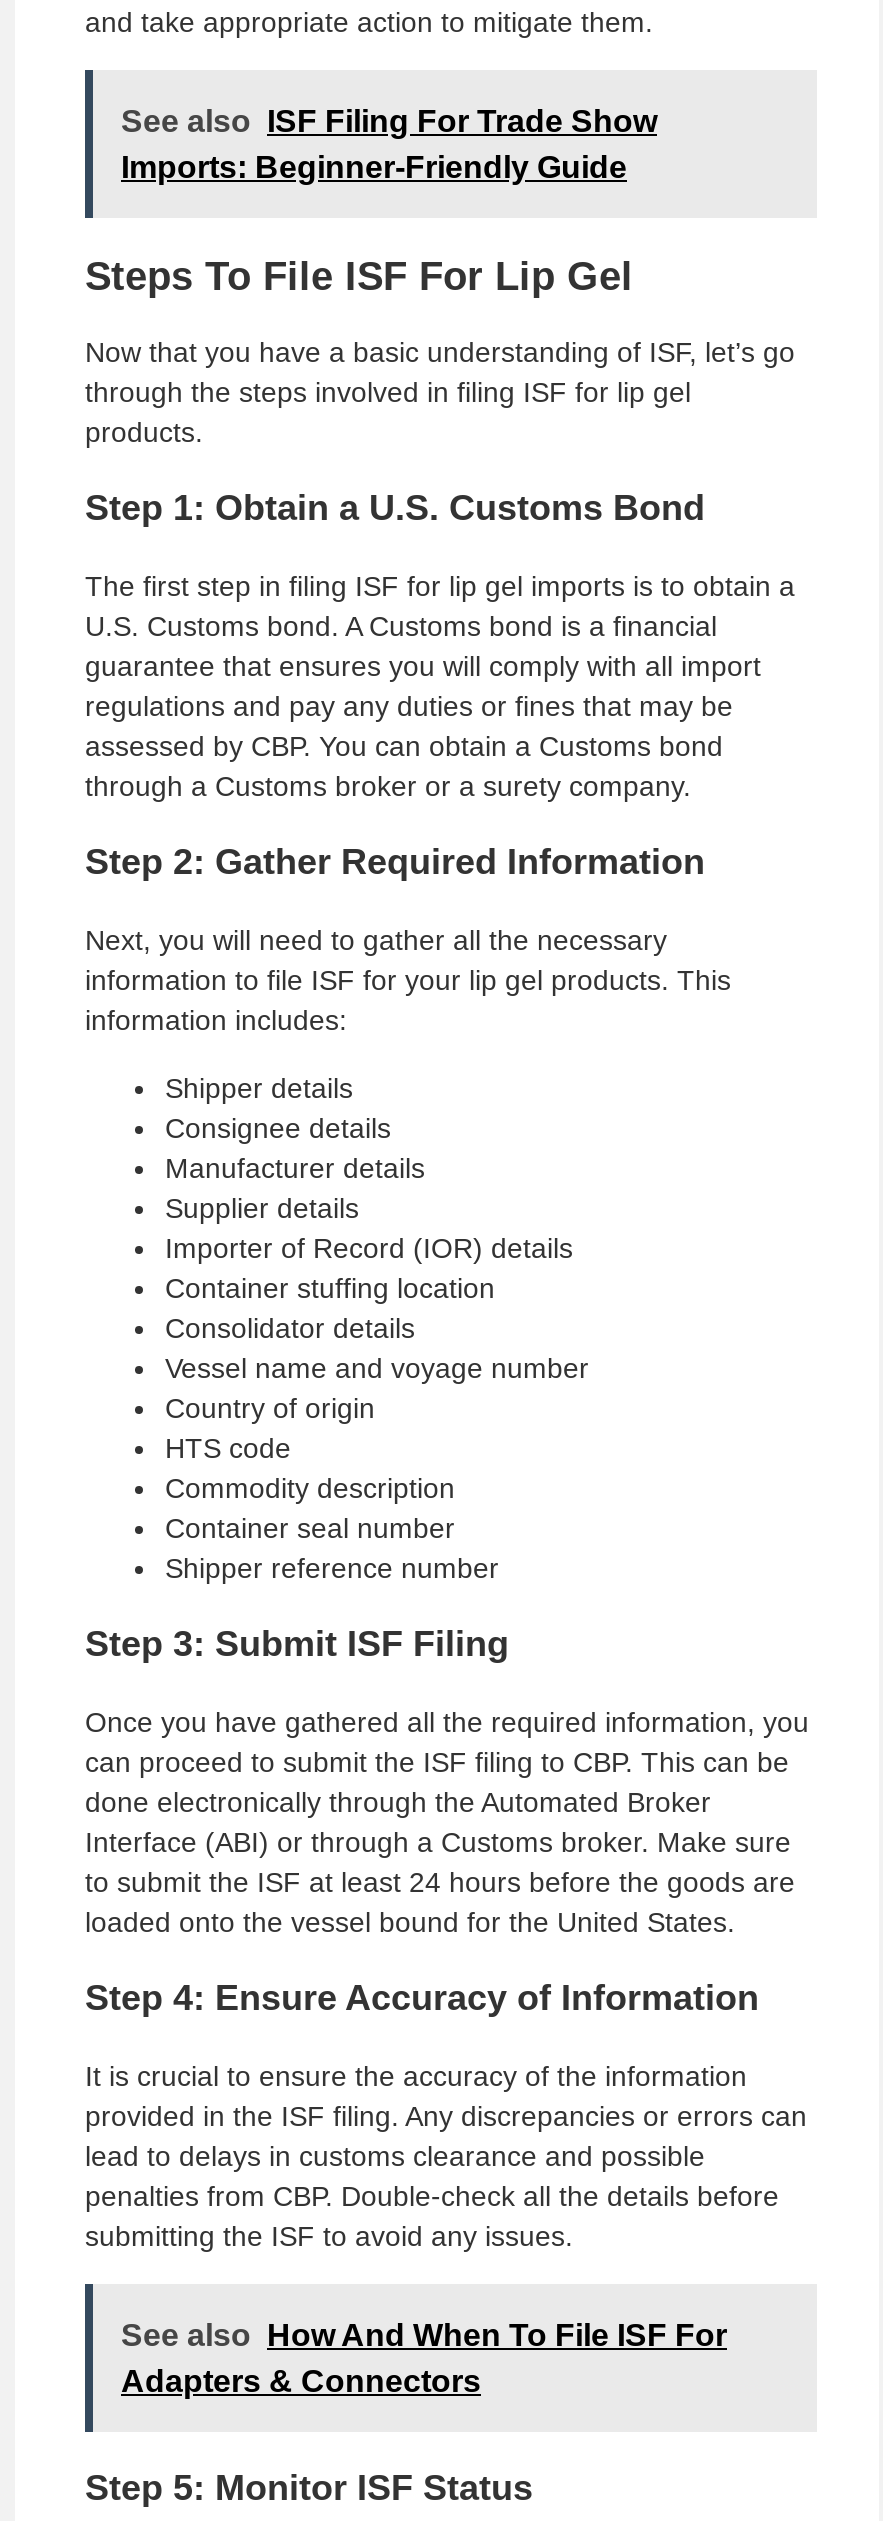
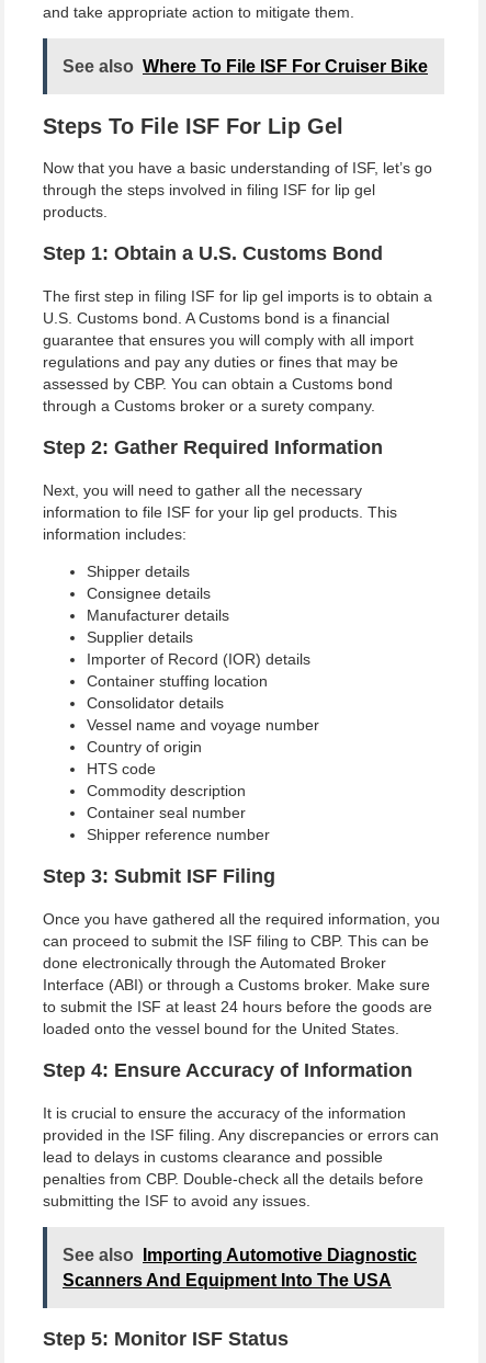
[121,104,657,184] See also ISF Filing For Trade Show | Imports: Beginner-Friendly Guide -> [63,57,428,76] See also Where To File ISF For Cruiser Bike
[121,2319,727,2399] See also How And When To File ISF For | Adapters & Connectors -> [63,1246,417,1290] See also Importing Automotive Diagnostic | Scanners And Equipment Into The USA

